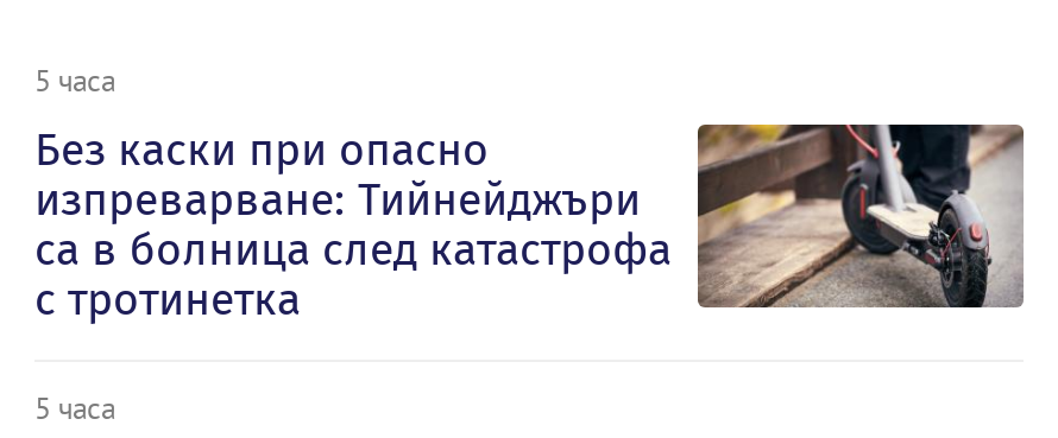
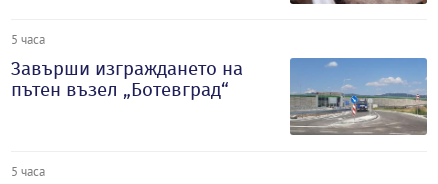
[34,122,672,327] Без каски при опасно | изпреварване: Тийнейджъри | са в болница след катастрофа | с тротинетка -> [11,57,243,101] Завърши изграждането на | пътен възел „Ботевград“
[695,122,1026,307] [image] -> [289,57,428,136] [image]

